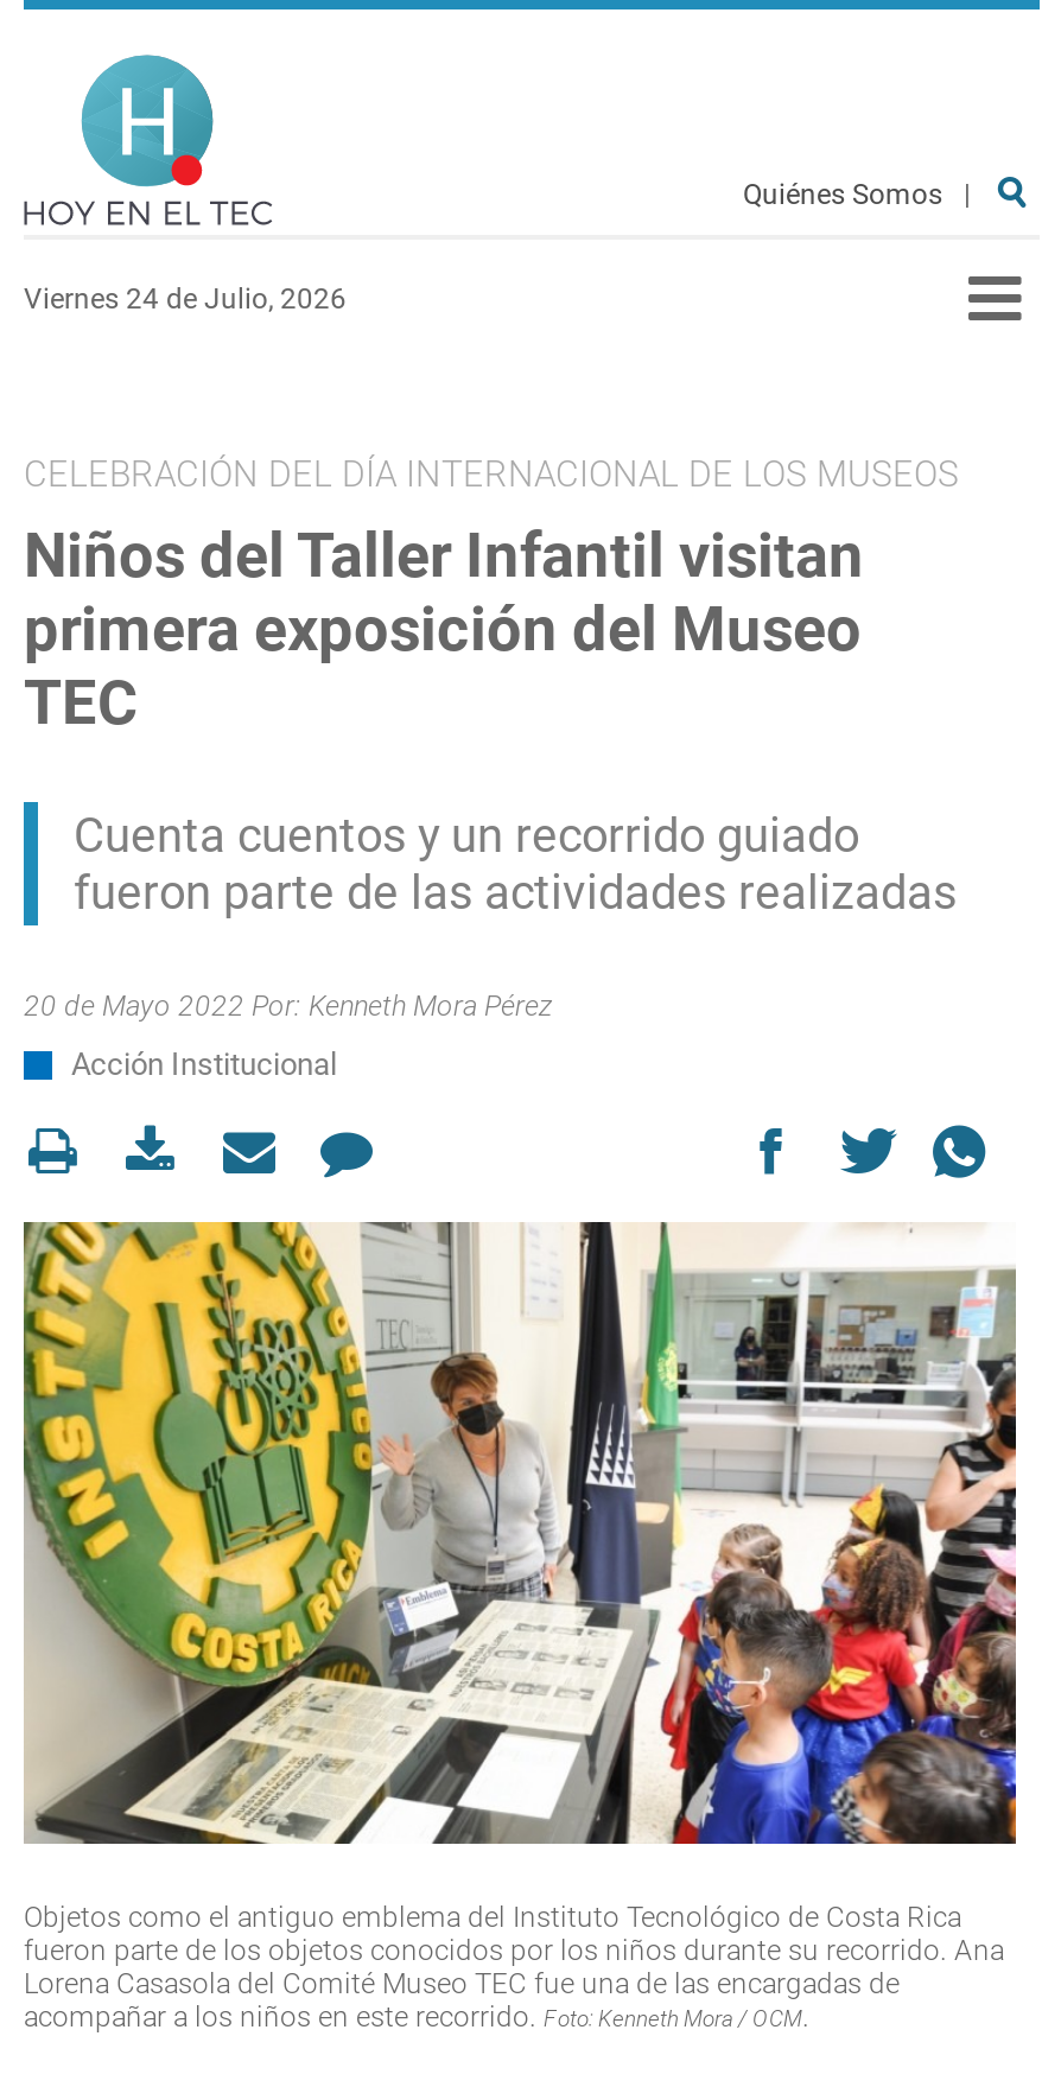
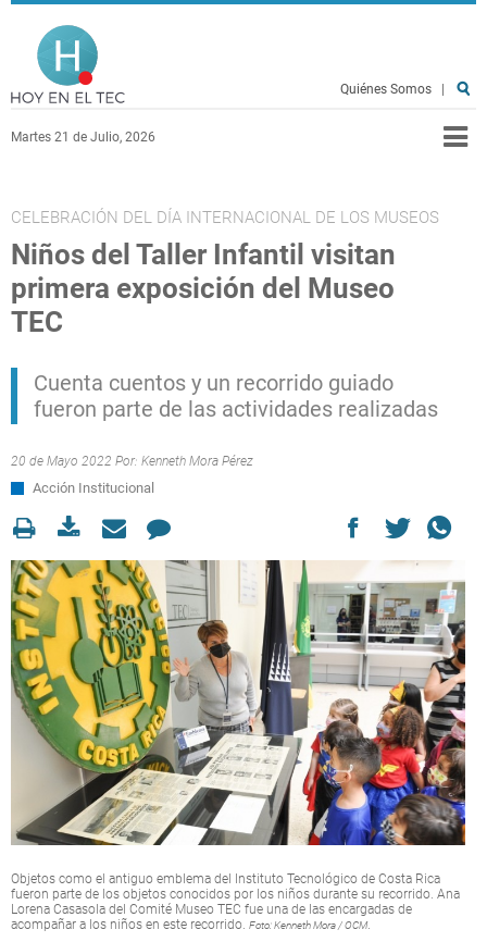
[24,282,347,316] Viernes 24 de Julio, 2026 -> [11,129,155,145] Martes 21 de Julio, 2026

